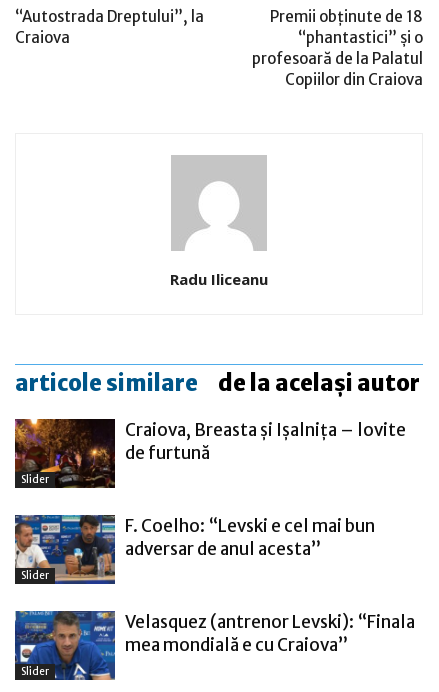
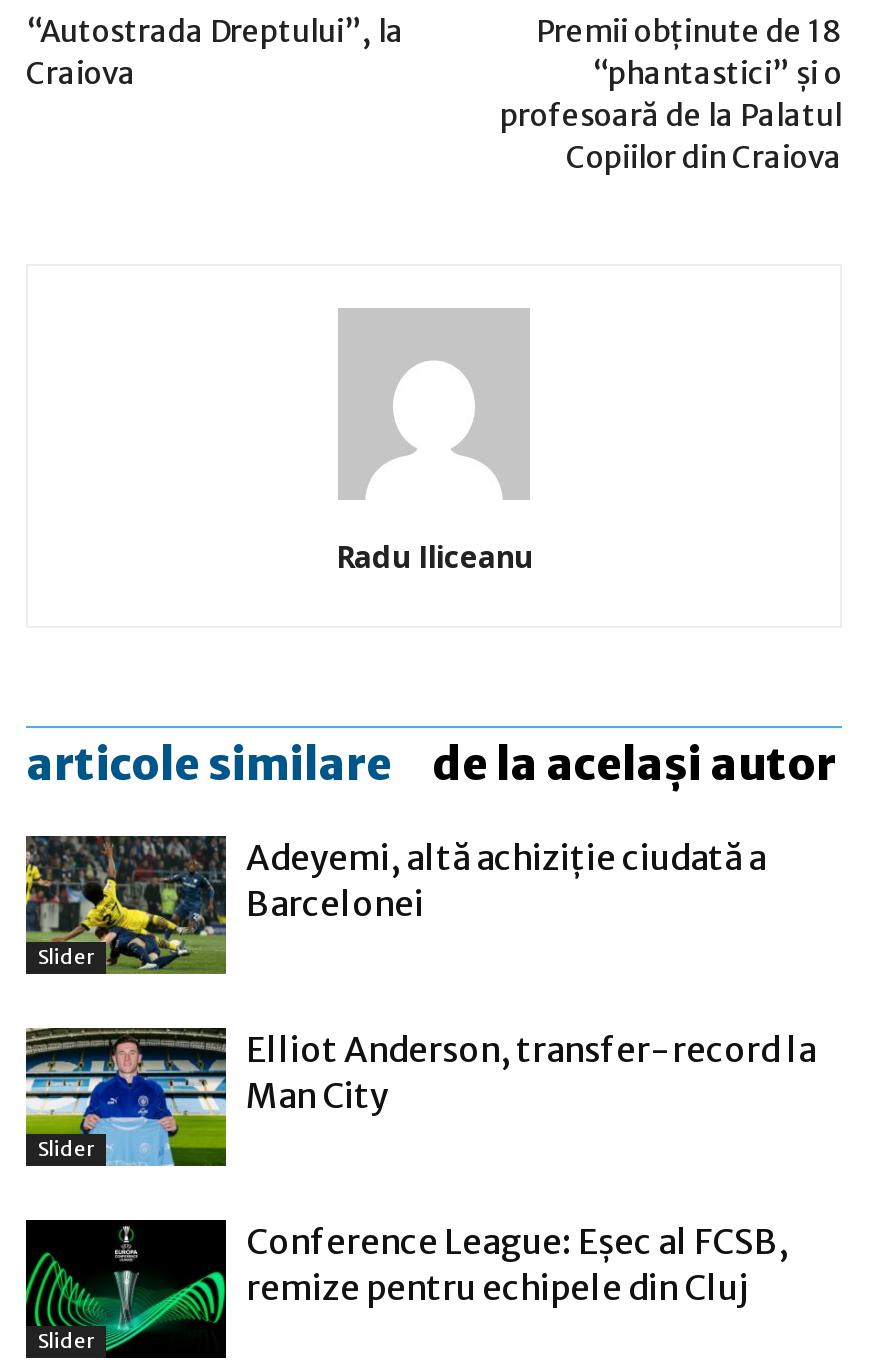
[14,418,406,489] [image] | Craiova, Breasta și Ișalnița – lovite | de furtună -> [24,834,766,976] [image] | Adeyemi, altă achiziţie ciudată a | Barcelonei
[14,514,375,585] [image] | F. Coelho: “Levski e cel mai bun | adversar de anul acesta” -> [24,1026,816,1168] [image] | Elliot Anderson, transfer-record la | Man City
[14,610,415,681] [image] | Velasquez (antrenor Levski): “Finala | mea mondială e cu Craiova” -> [24,1218,788,1360] [image] | Conference League: Eşec al FCSB, | remize pentru echipele din Cluj

